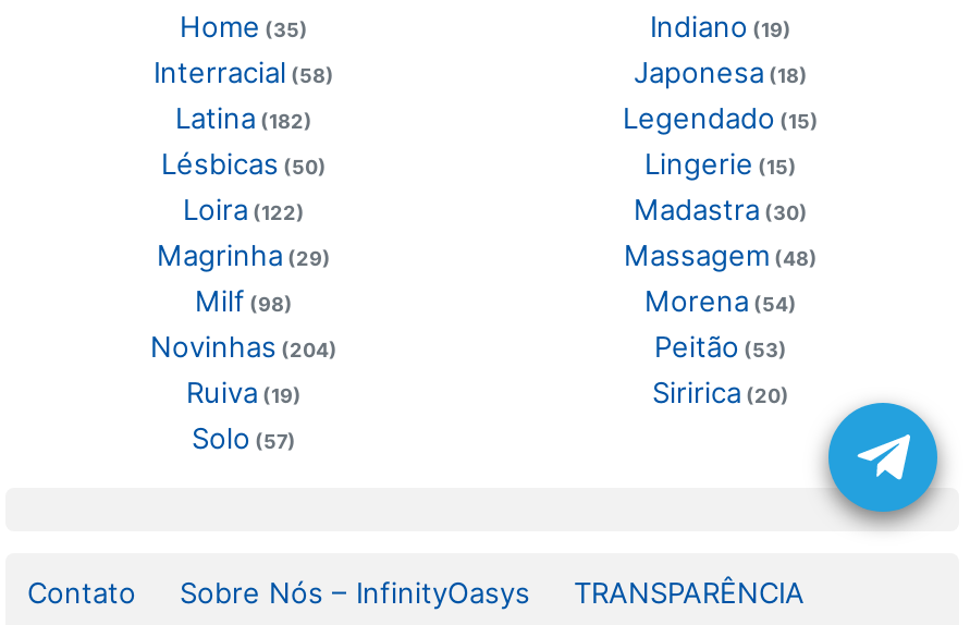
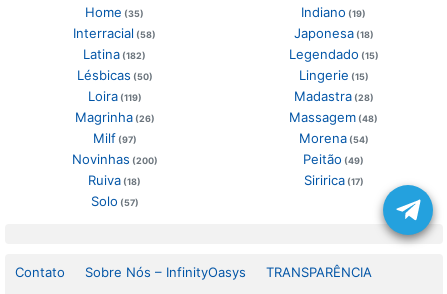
[183,191,305,225] Loira (122) -> [87,87,141,103] Loira (119)
[634,191,808,225] Madastra (30) -> [293,87,373,103] Madastra (28)
[157,236,331,271] Magrinha (29) -> [74,108,154,124] Magrinha (26)
[195,282,293,317] Milf (98) -> [92,129,136,145] Milf (97)
[150,328,337,363] Novinhas (204) -> [71,150,157,166] Novinhas (200)
[654,328,787,363] Peitão (53) -> [303,150,364,166] Peitão (49)
[186,373,302,408] Ruiva (19) -> [88,171,141,187] Ruiva (18)
[652,373,789,408] Siririca (20) -> [303,171,363,187] Siririca (17)

